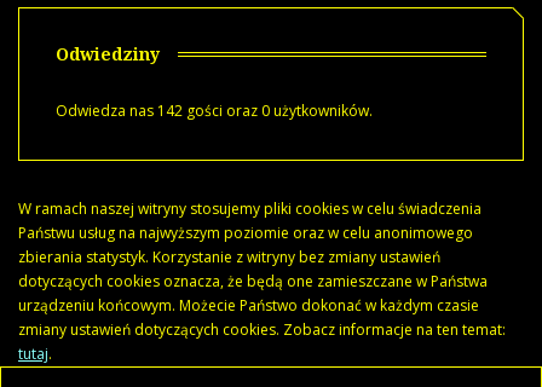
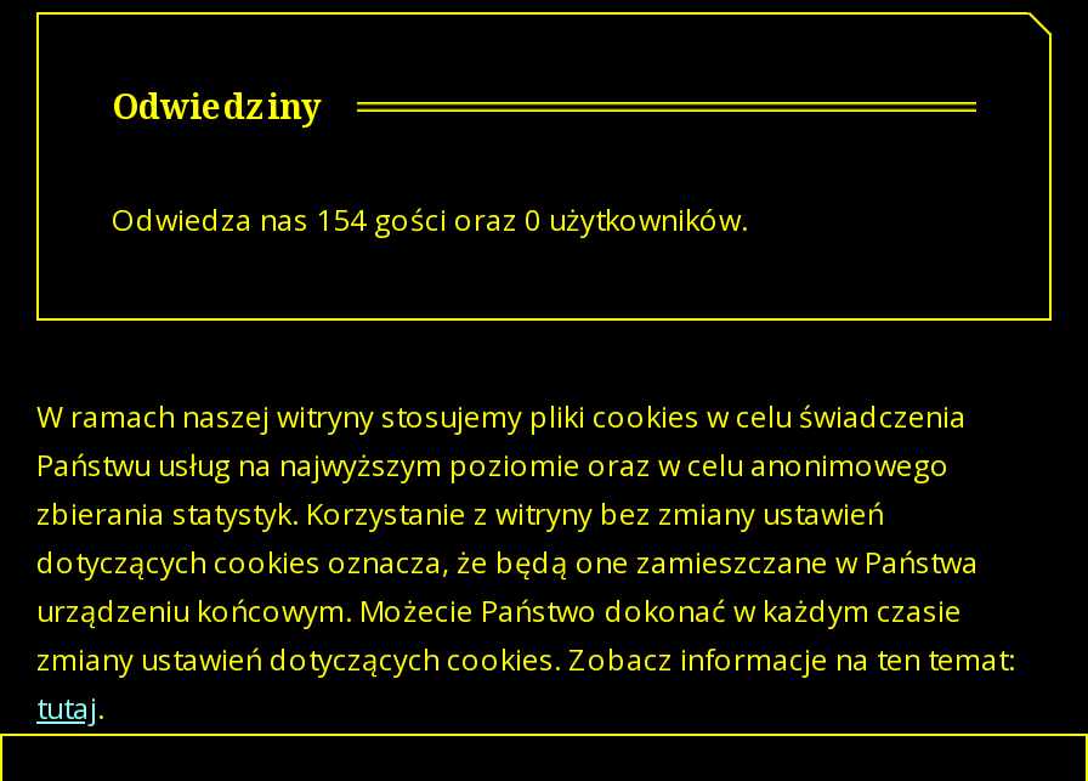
[56,101,373,121] Odwiedza nas 142 gości oraz 0 użytkowników. -> [112,200,748,241] Odwiedza nas 154 gości oraz 0 użytkowników.

